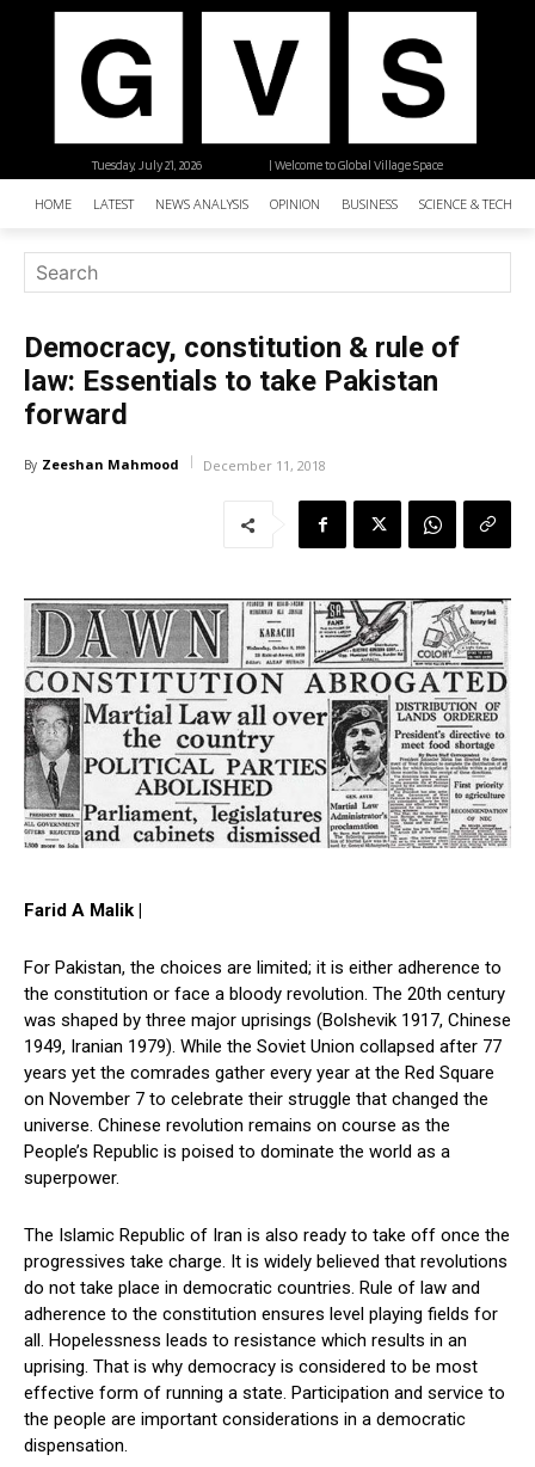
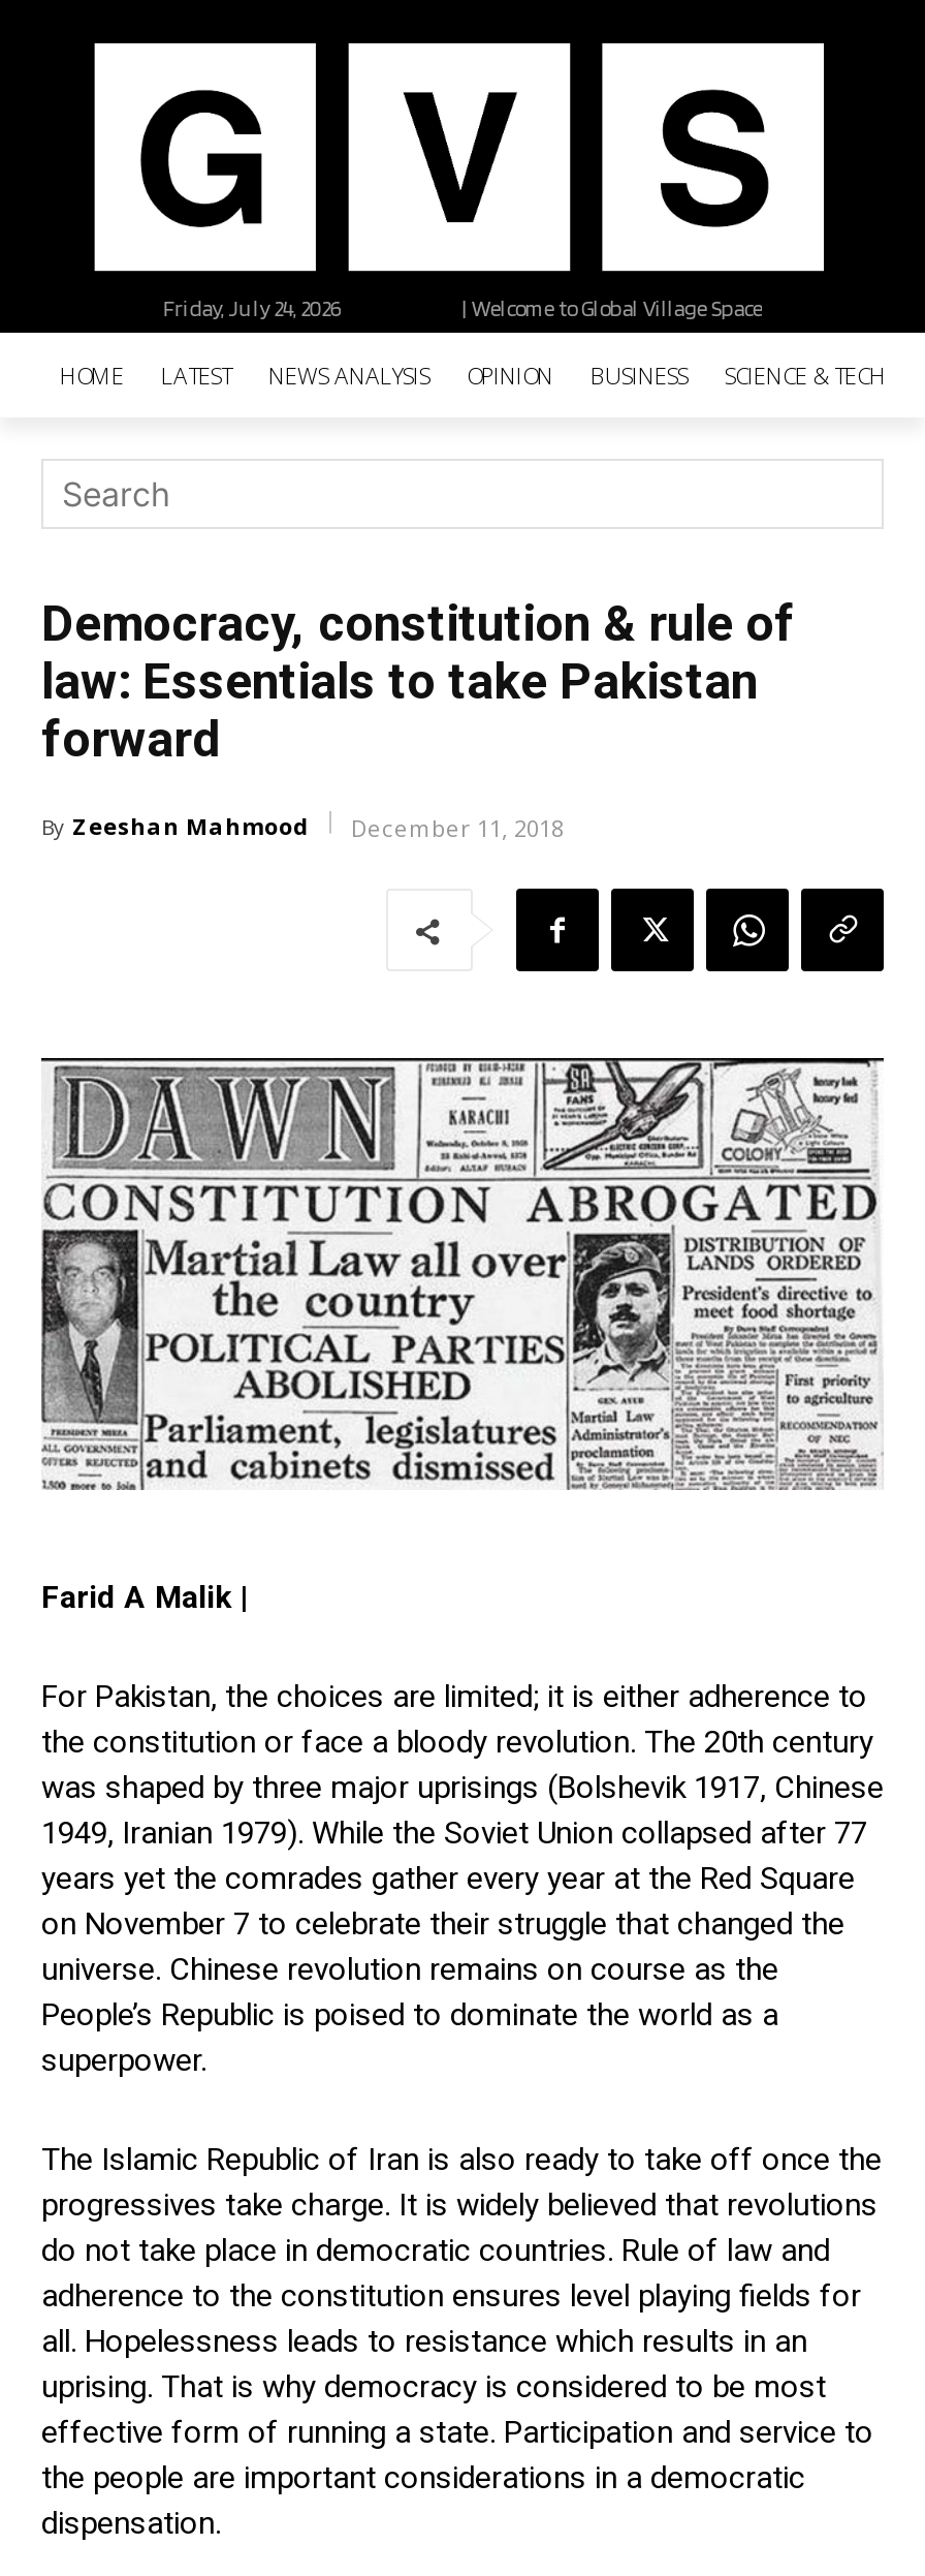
[92,157,201,173] Tuesday, July 21, 2026 -> [162,294,340,323] Friday, July 24, 2026

